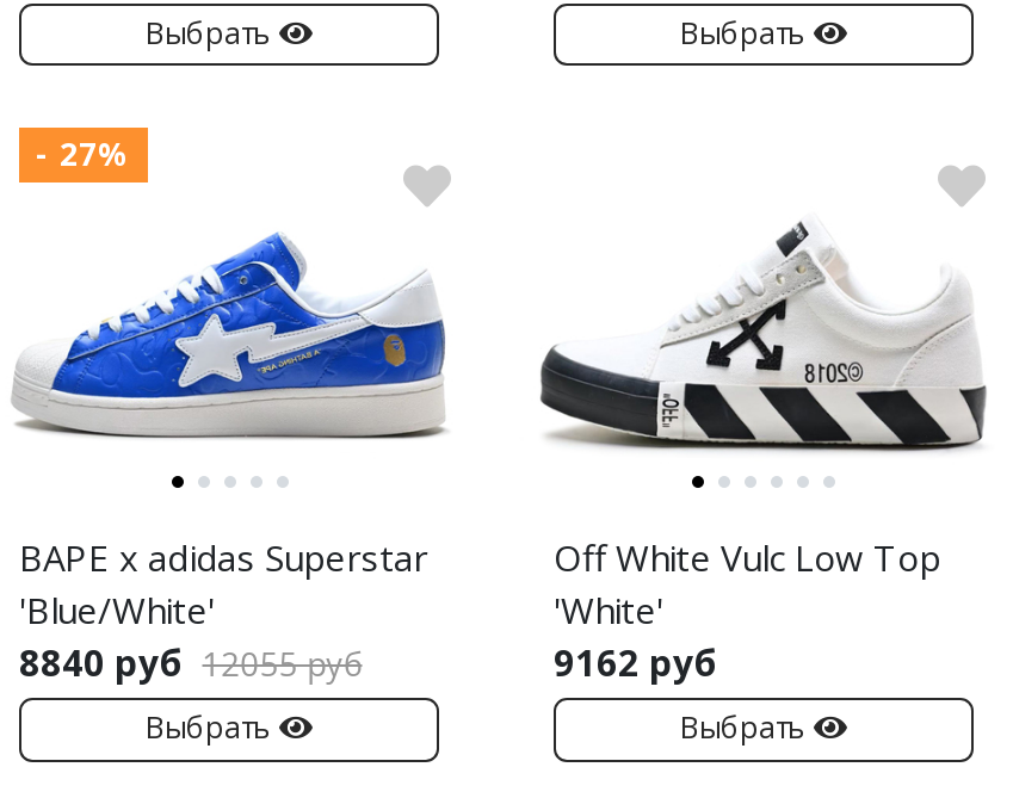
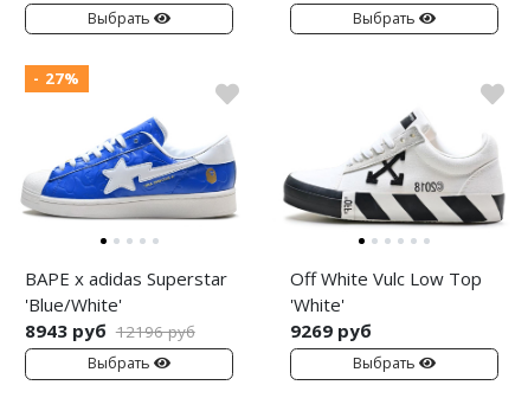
[19,639,362,686] 8840 руб 12055 руб -> [25,319,195,343] 8943 руб 12196 руб
[554,639,718,686] 9162 руб -> [290,319,372,343] 9269 руб

